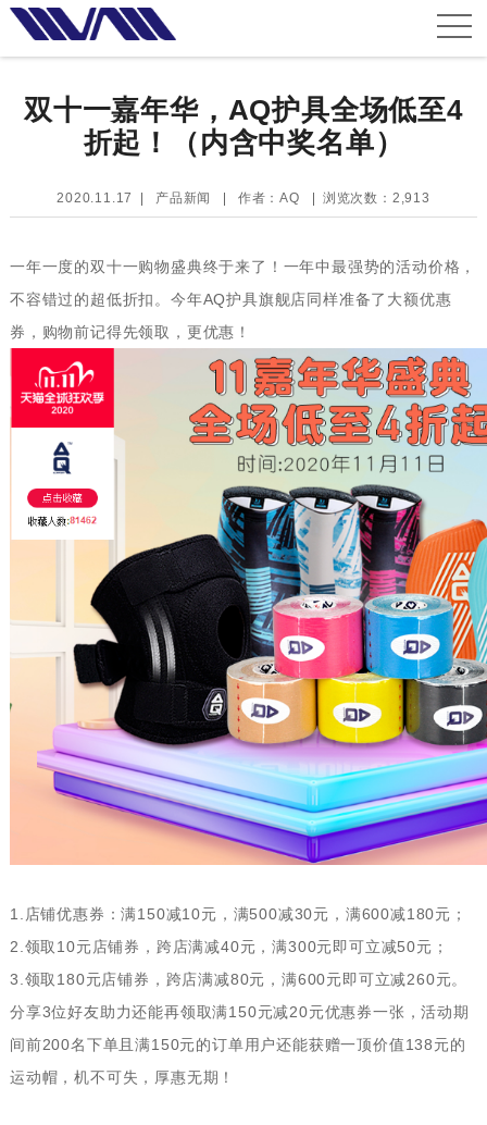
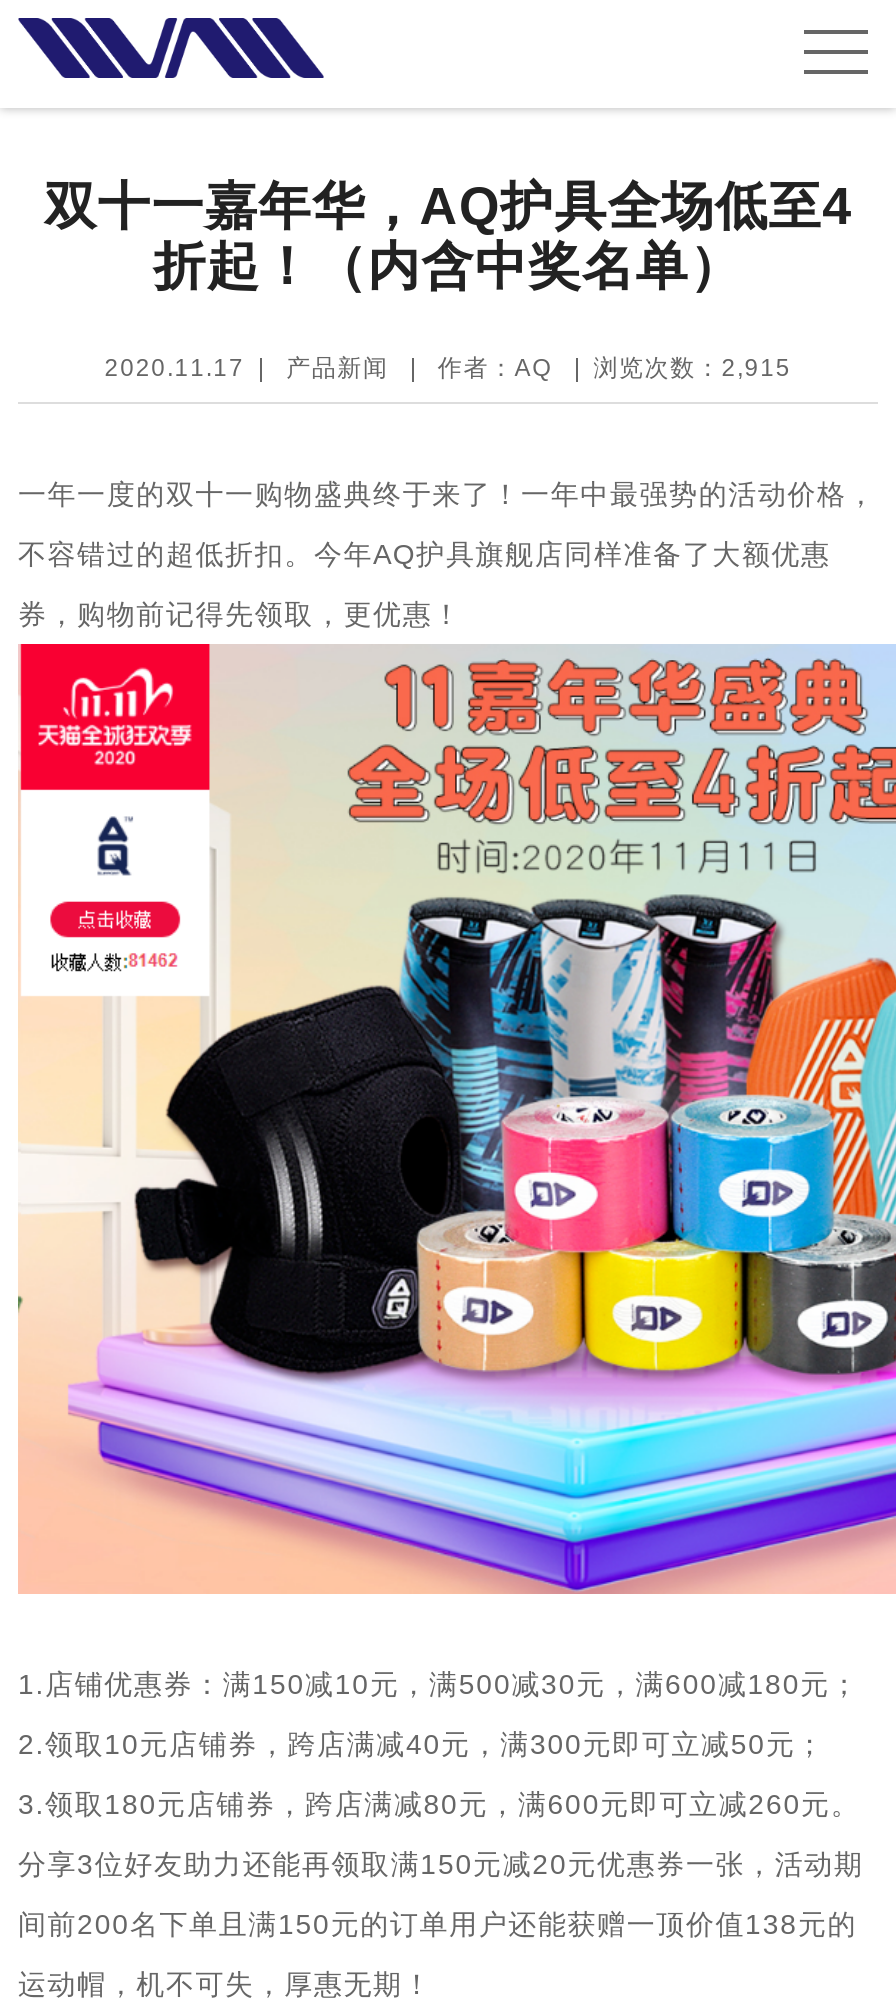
[57,190,430,206] 2020.11.17 产品新闻 作者：AQ 浏览次数：2,913 -> [105,354,791,382] 2020.11.17 产品新闻 作者：AQ 浏览次数：2,915

